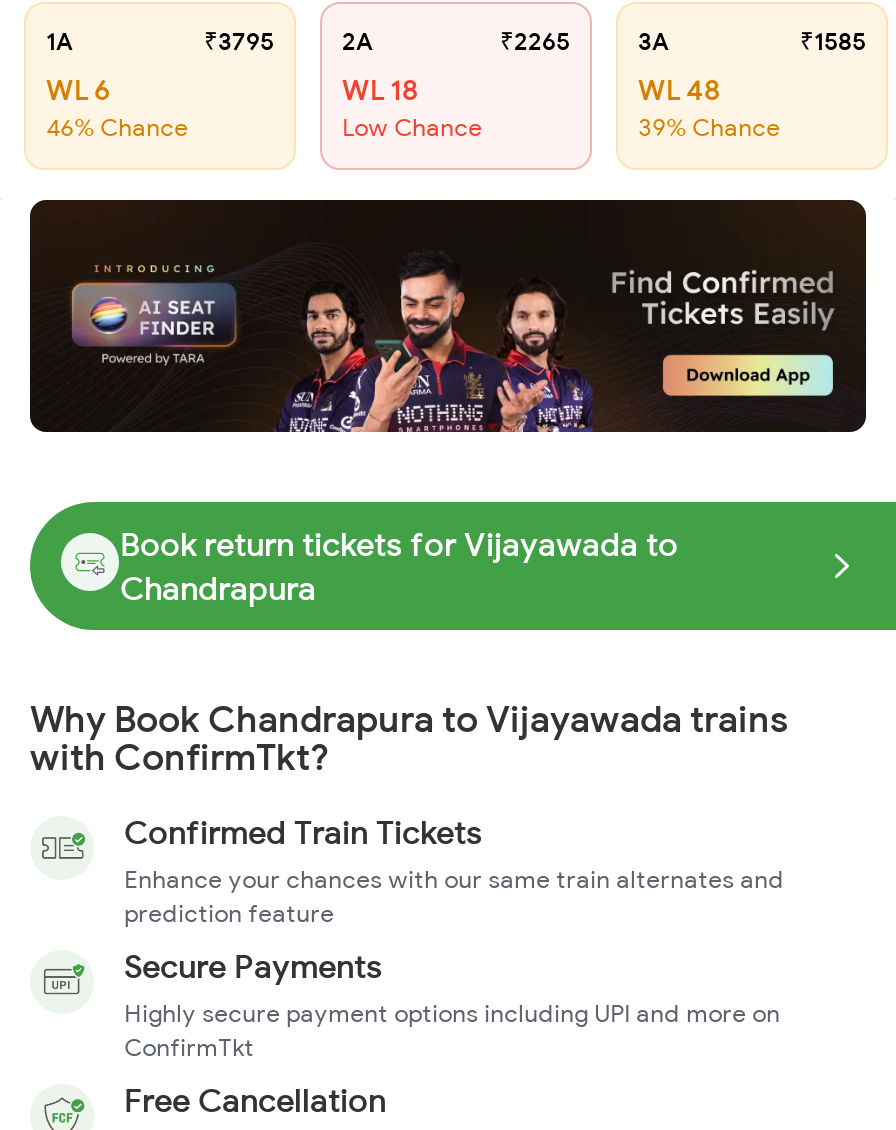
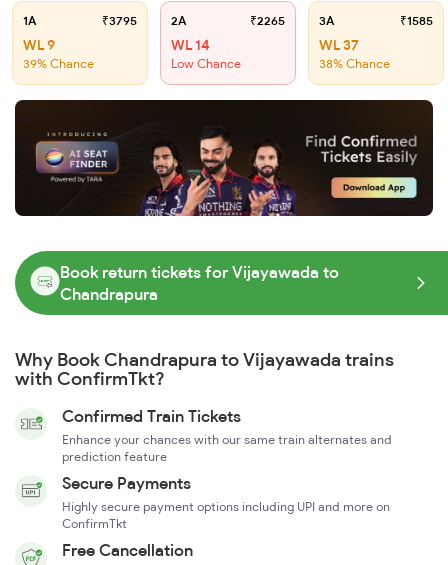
[46,72,110,108] WL 6 -> [23,36,55,54] WL 9
[342,72,418,108] WL 18 -> [171,36,210,54] WL 14
[638,72,720,108] WL 48 -> [319,36,359,54] WL 37
[46,112,188,142] 46% Chance -> [23,56,94,71] 39% Chance
[638,112,780,142] 39% Chance -> [319,56,390,71] 38% Chance

